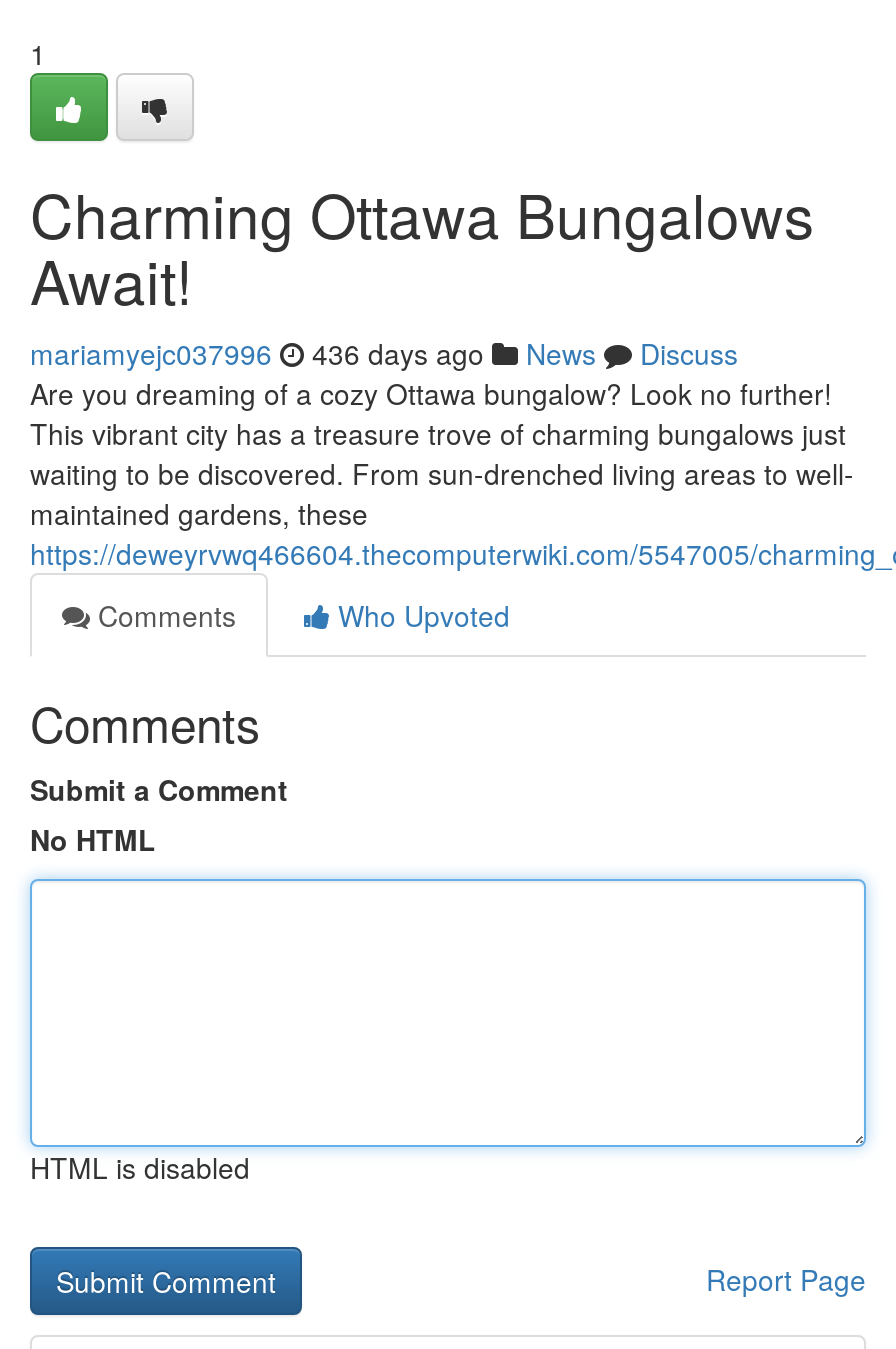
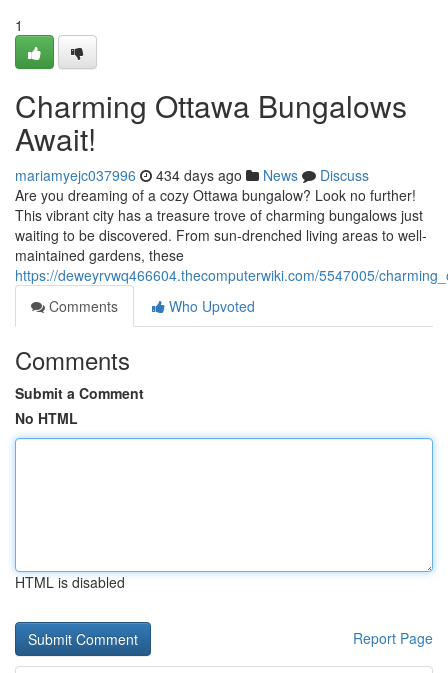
[30,333,738,373] mariamyejc037996 436 days ago News Discuss -> [15,165,369,185] mariamyejc037996 434 days ago News Discuss

